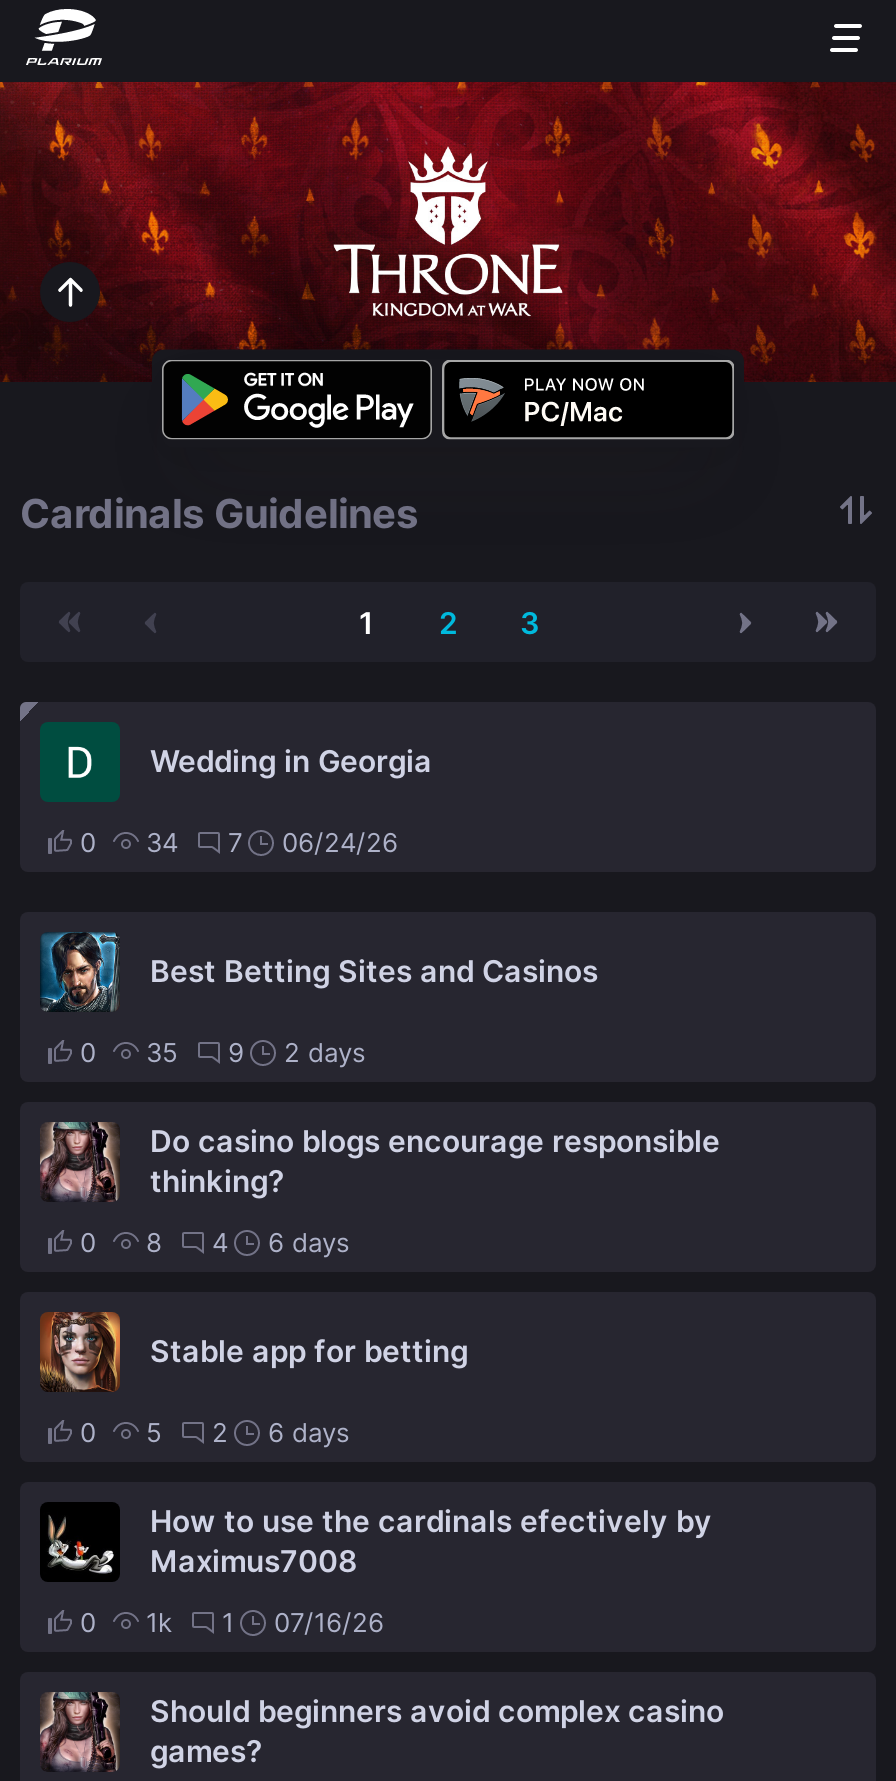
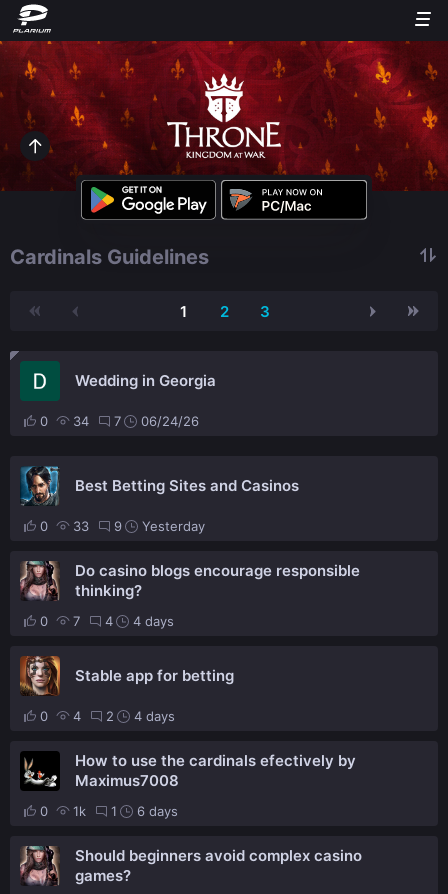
[146,1036,178,1068] 35 -> [73,518,89,534] 33
[284,1036,366,1068] 2 days -> [142,518,205,534] Yesterday
[146,1226,162,1258] 8 -> [73,613,80,629] 7
[268,1226,350,1258] 6 days -> [133,613,174,629] 4 days
[146,1416,162,1448] 5 -> [73,708,81,724] 4
[268,1416,350,1448] 6 days -> [134,708,175,724] 4 days
[80,1606,384,1638] 0 1k 1 07/16/26 -> [40,803,178,819] 0 1k 1 6 days

